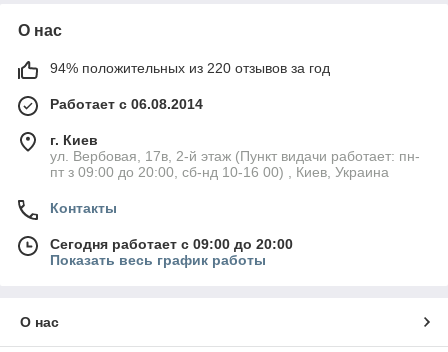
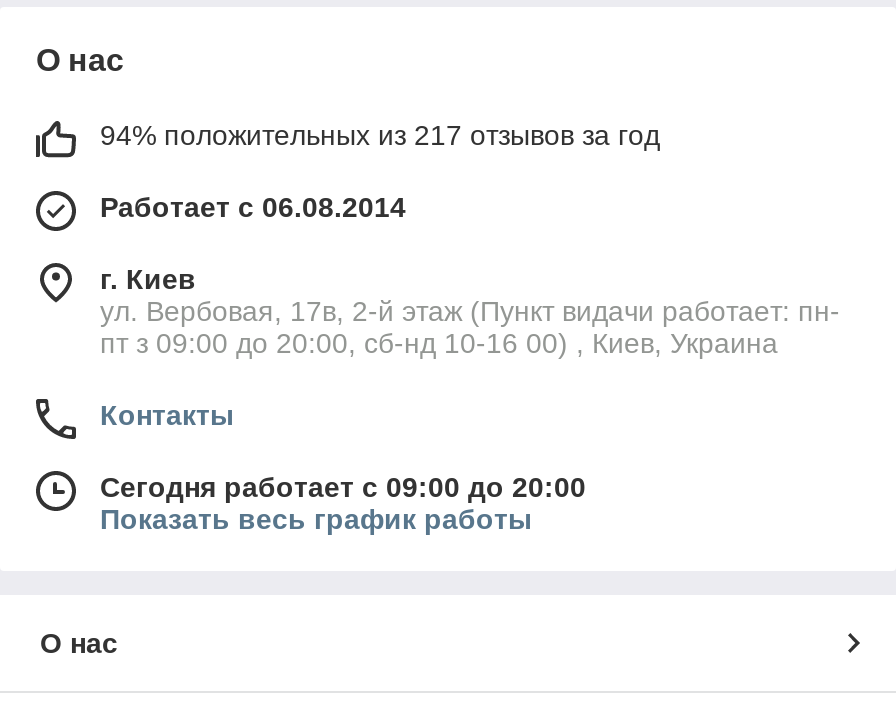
[50,60,330,76] 94% положительных из 220 отзывов за год -> [100,119,660,151] 94% положительных из 217 отзывов за год

